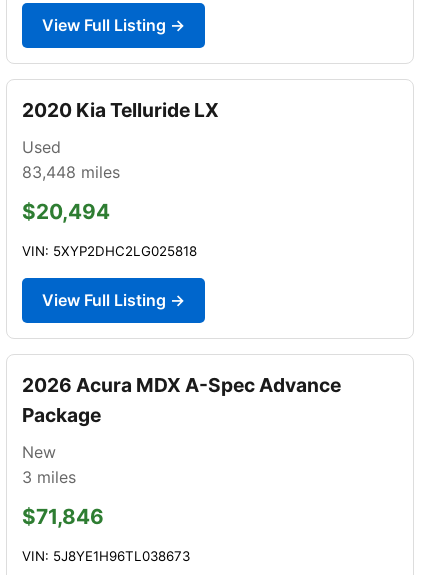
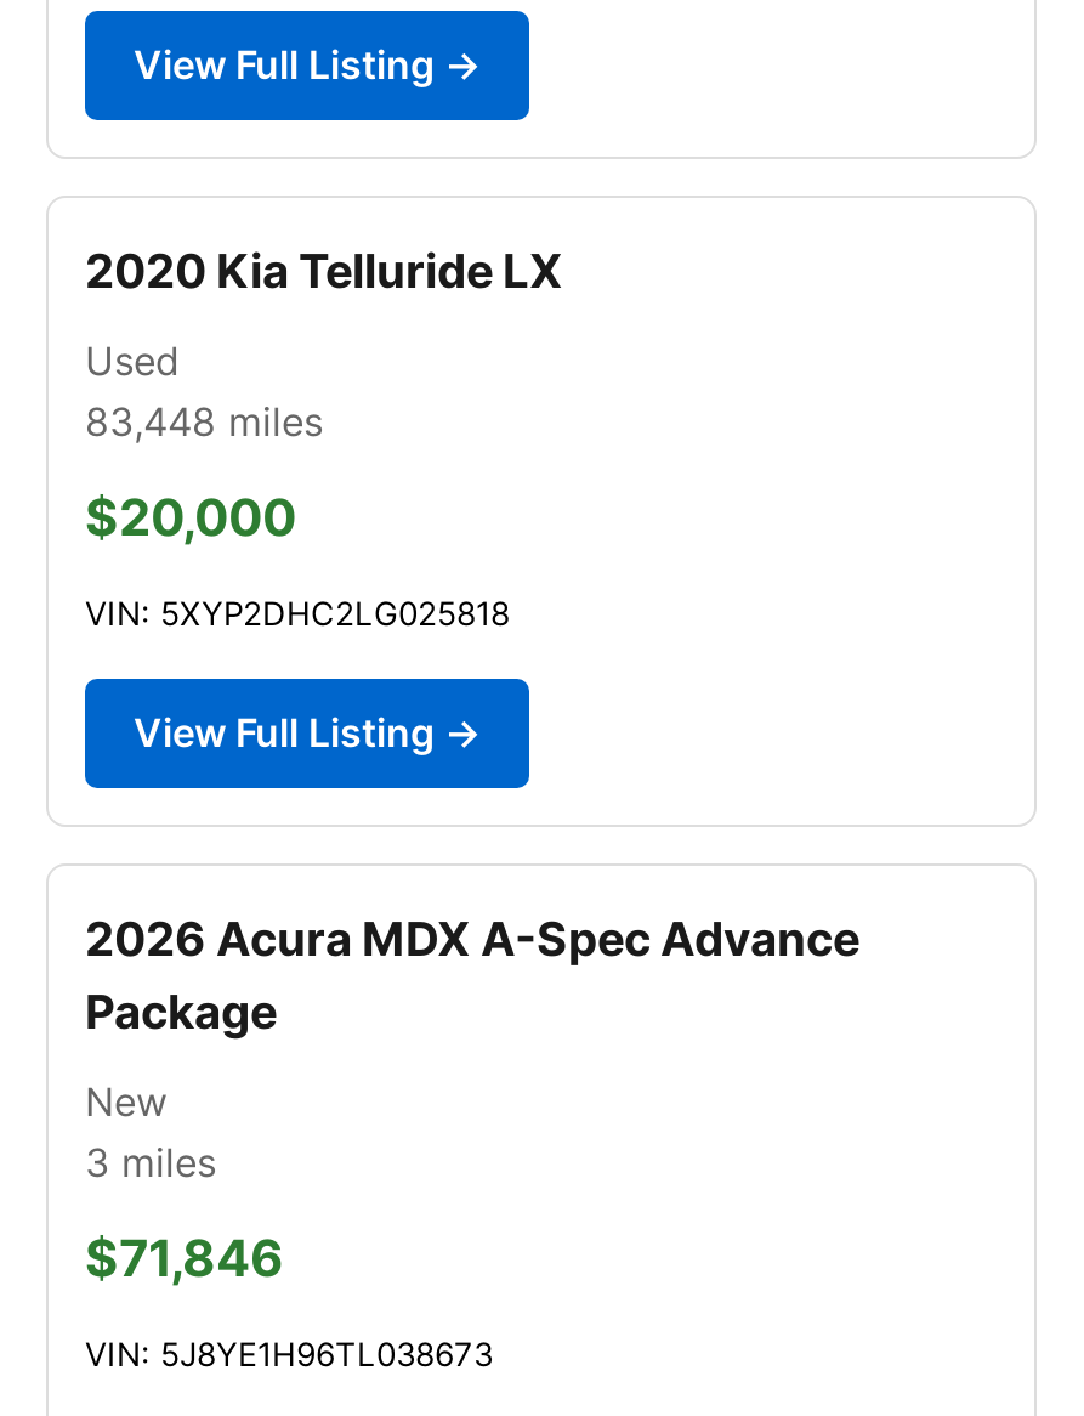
[22,199,110,224] $20,494 -> [85,487,296,547] $20,000

